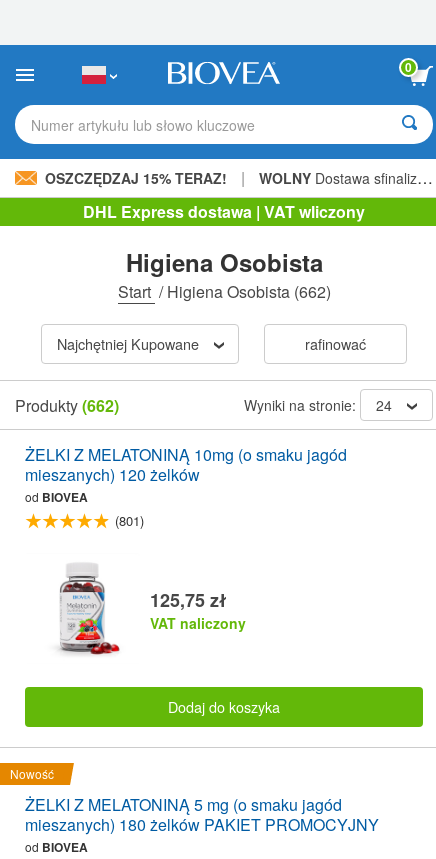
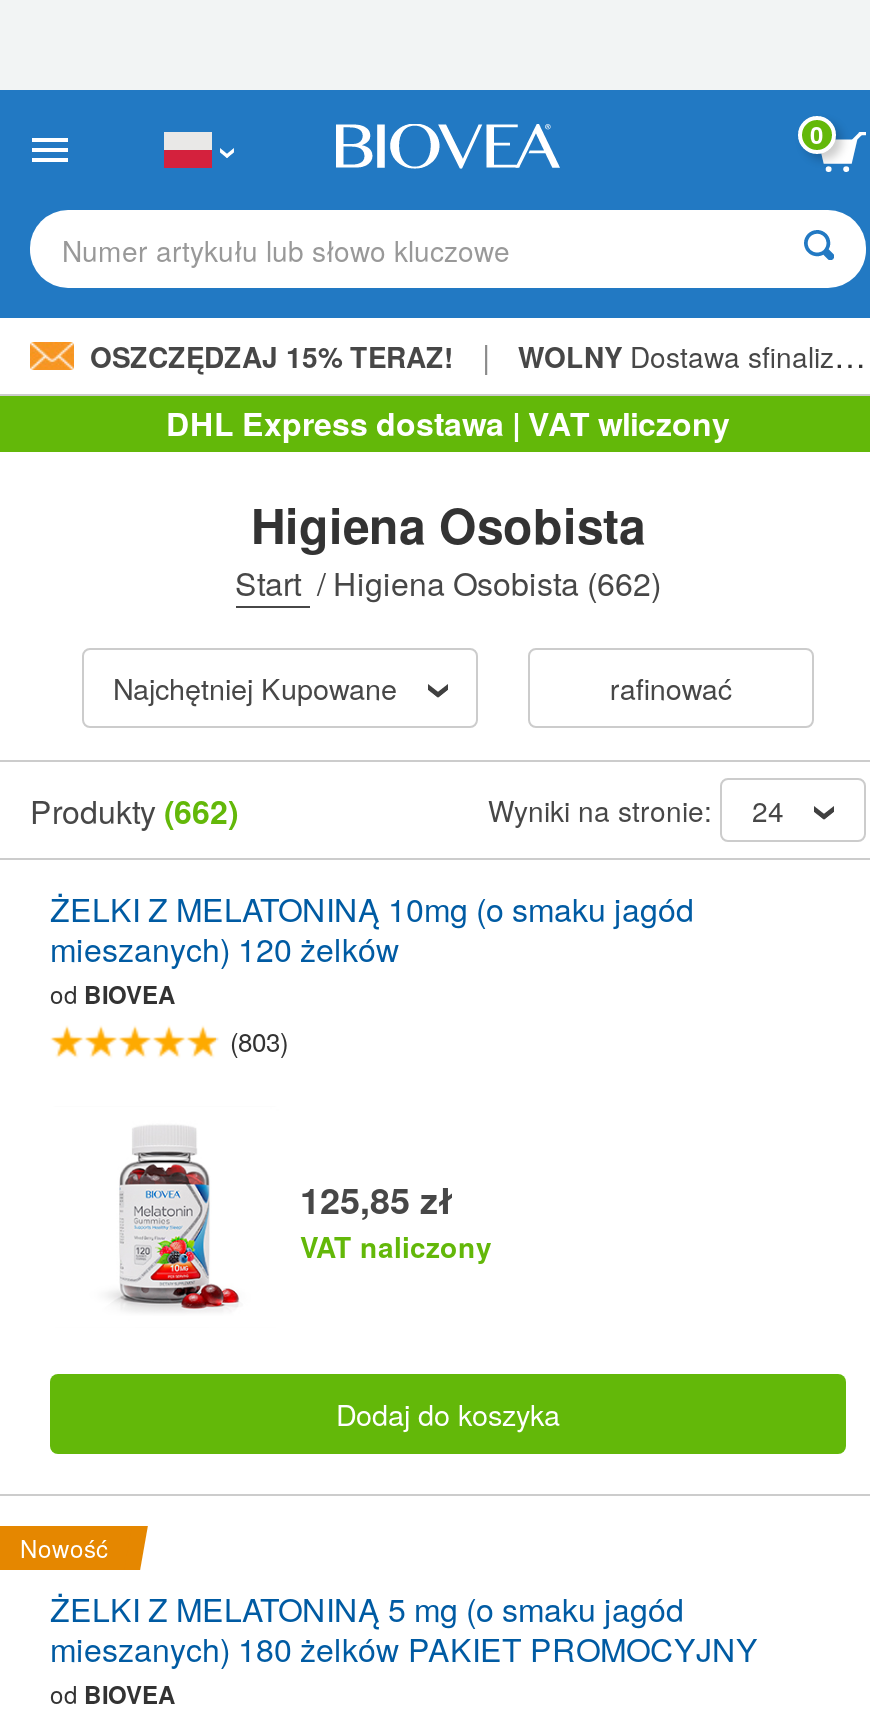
[115,511,144,530] (801) -> [230,1023,288,1061] (803)
[150,587,227,613] 125,75 zł -> [300,1173,454,1225] 125,85 zł

